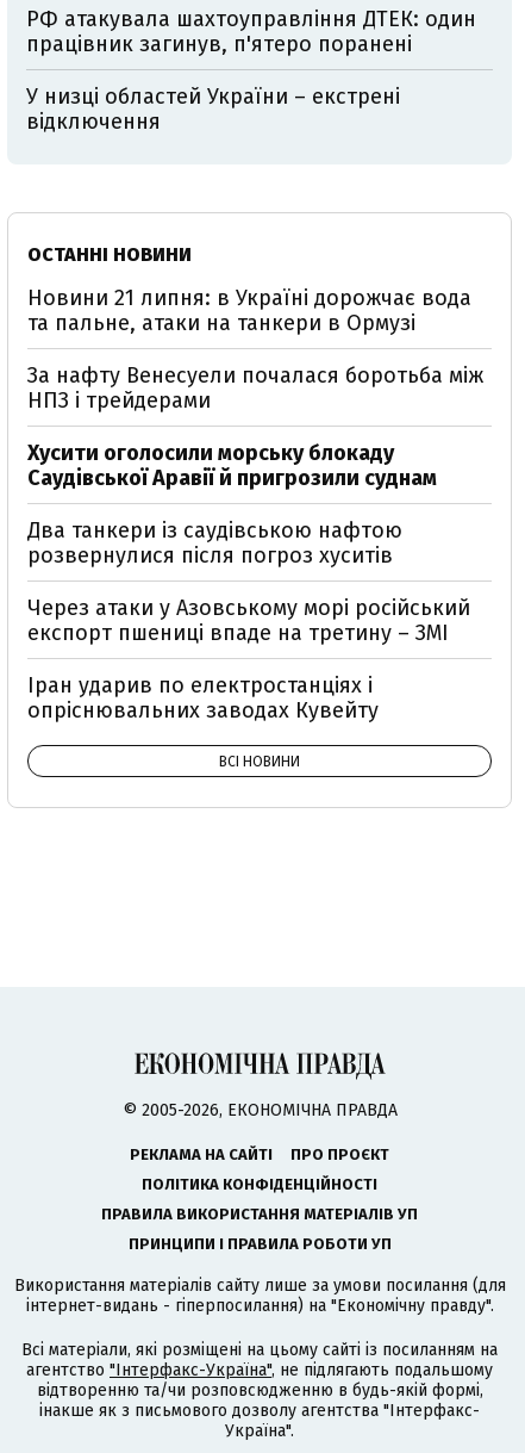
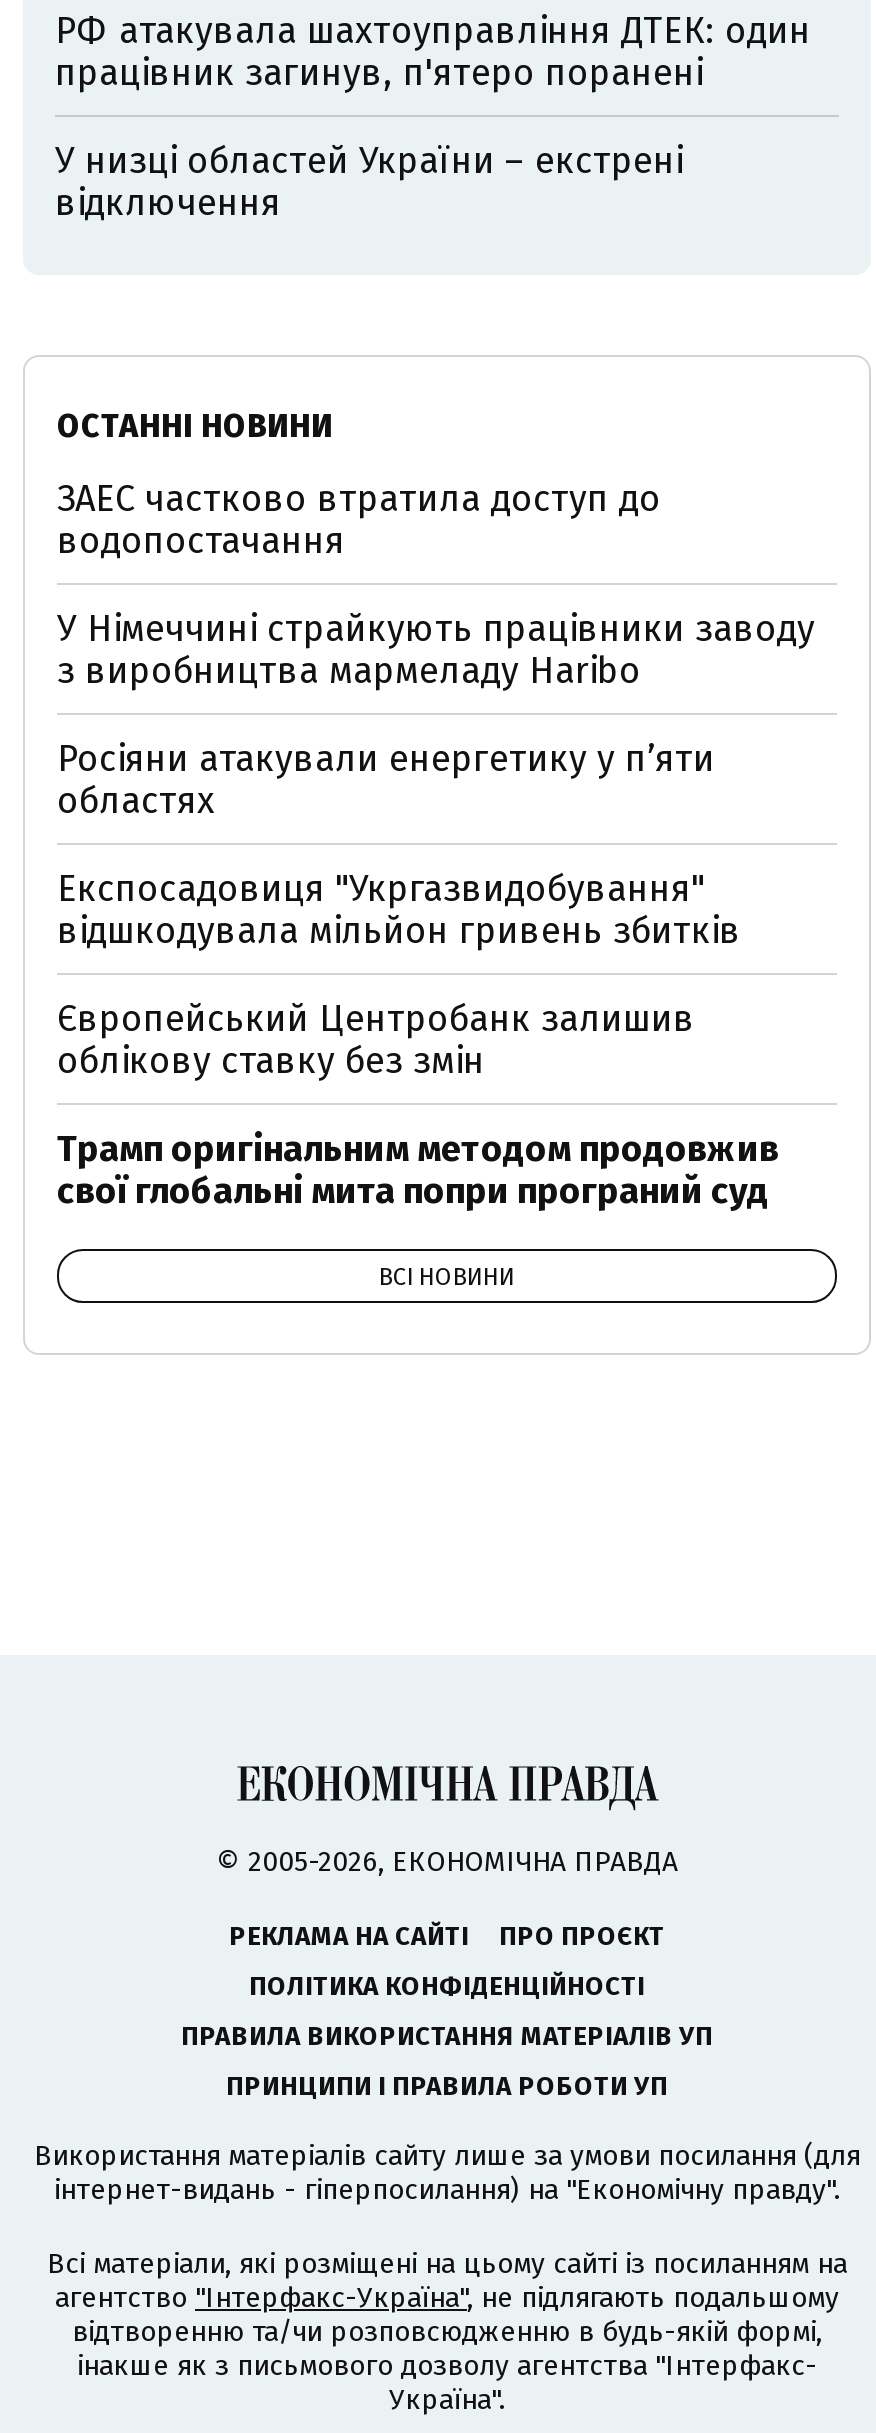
[27,285,471,336] Новини 21 липня: в Україні дорожчає вода | та пальне, атаки на танкери в Ормузі -> [57,477,661,563] ЗАЕС частково втратила доступ до | водопостачання
[27,362,483,414] За нафту Венесуели почалася боротьба між | НПЗ і трейдерами -> [57,607,815,693] У Німеччині страйкують працівники заводу | з виробництва мармеладу Haribo
[27,440,437,491] Хусити оголосили морську блокаду | Саудівської Аравії й пригрозили суднам -> [57,737,715,823] Росіяни атакували енергетику у пʼяти | областях
[27,517,402,569] Два танкери із саудівською нафтою | розвернулися після погроз хуситів -> [57,867,741,953] Експосадовиця "Укргазвидобування" | відшкодувала мільйон гривень збитків
[27,595,470,646] Через атаки у Азовському морі російський | експорт пшениці впаде на третину – ЗМІ -> [57,997,695,1083] Європейський Центробанк залишив | облікову ставку без змін
[27,672,379,724] Іран ударив по електростанціях і | опріснювальних заводах Кувейту -> [57,1127,779,1213] Трамп оригінальним методом продовжив | свої глобальні мита попри програний суд

